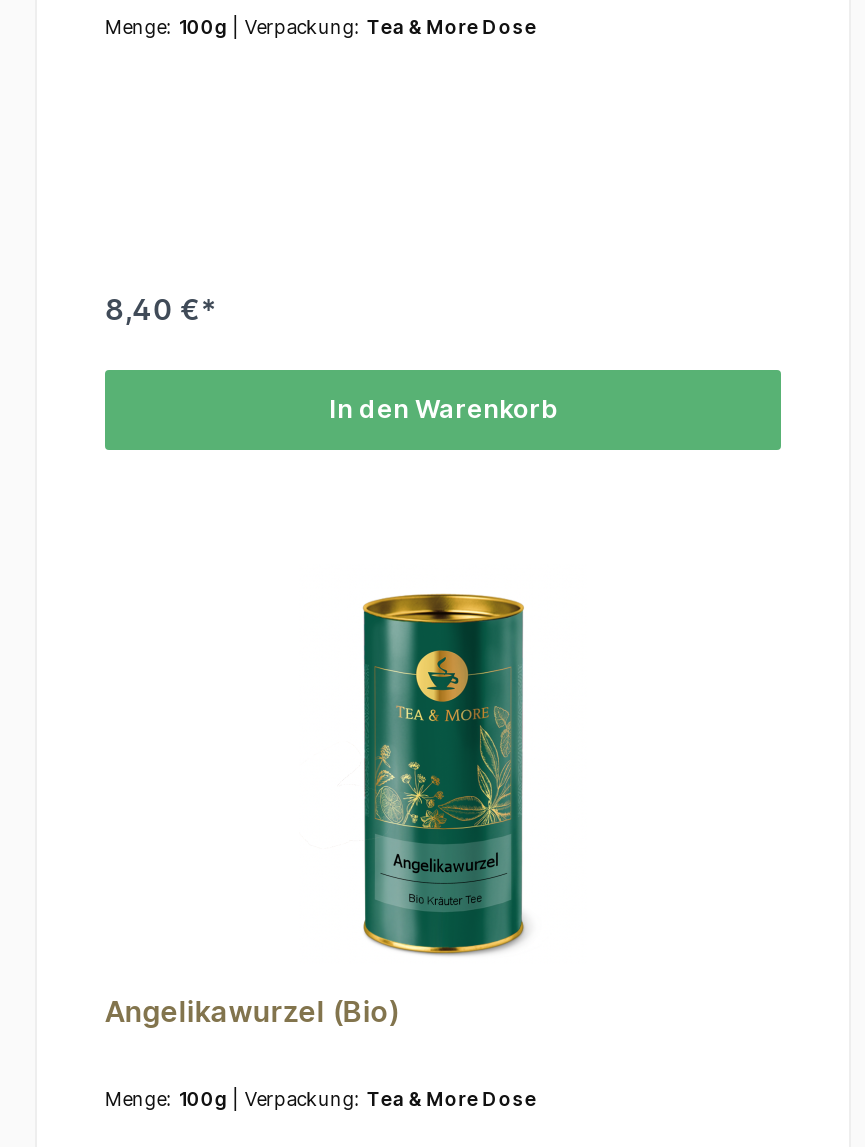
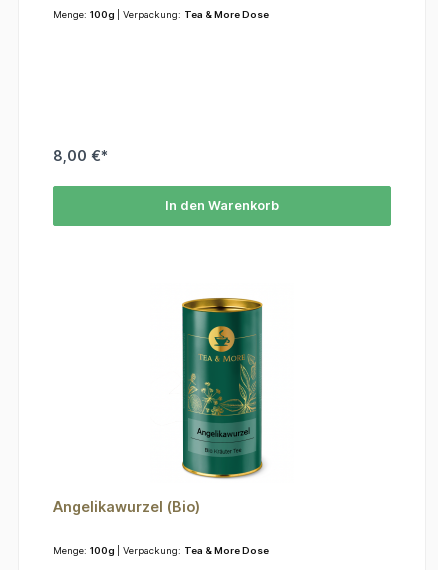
[105,292,215,326] 8,40 €* -> [53,147,108,164] 8,00 €*

